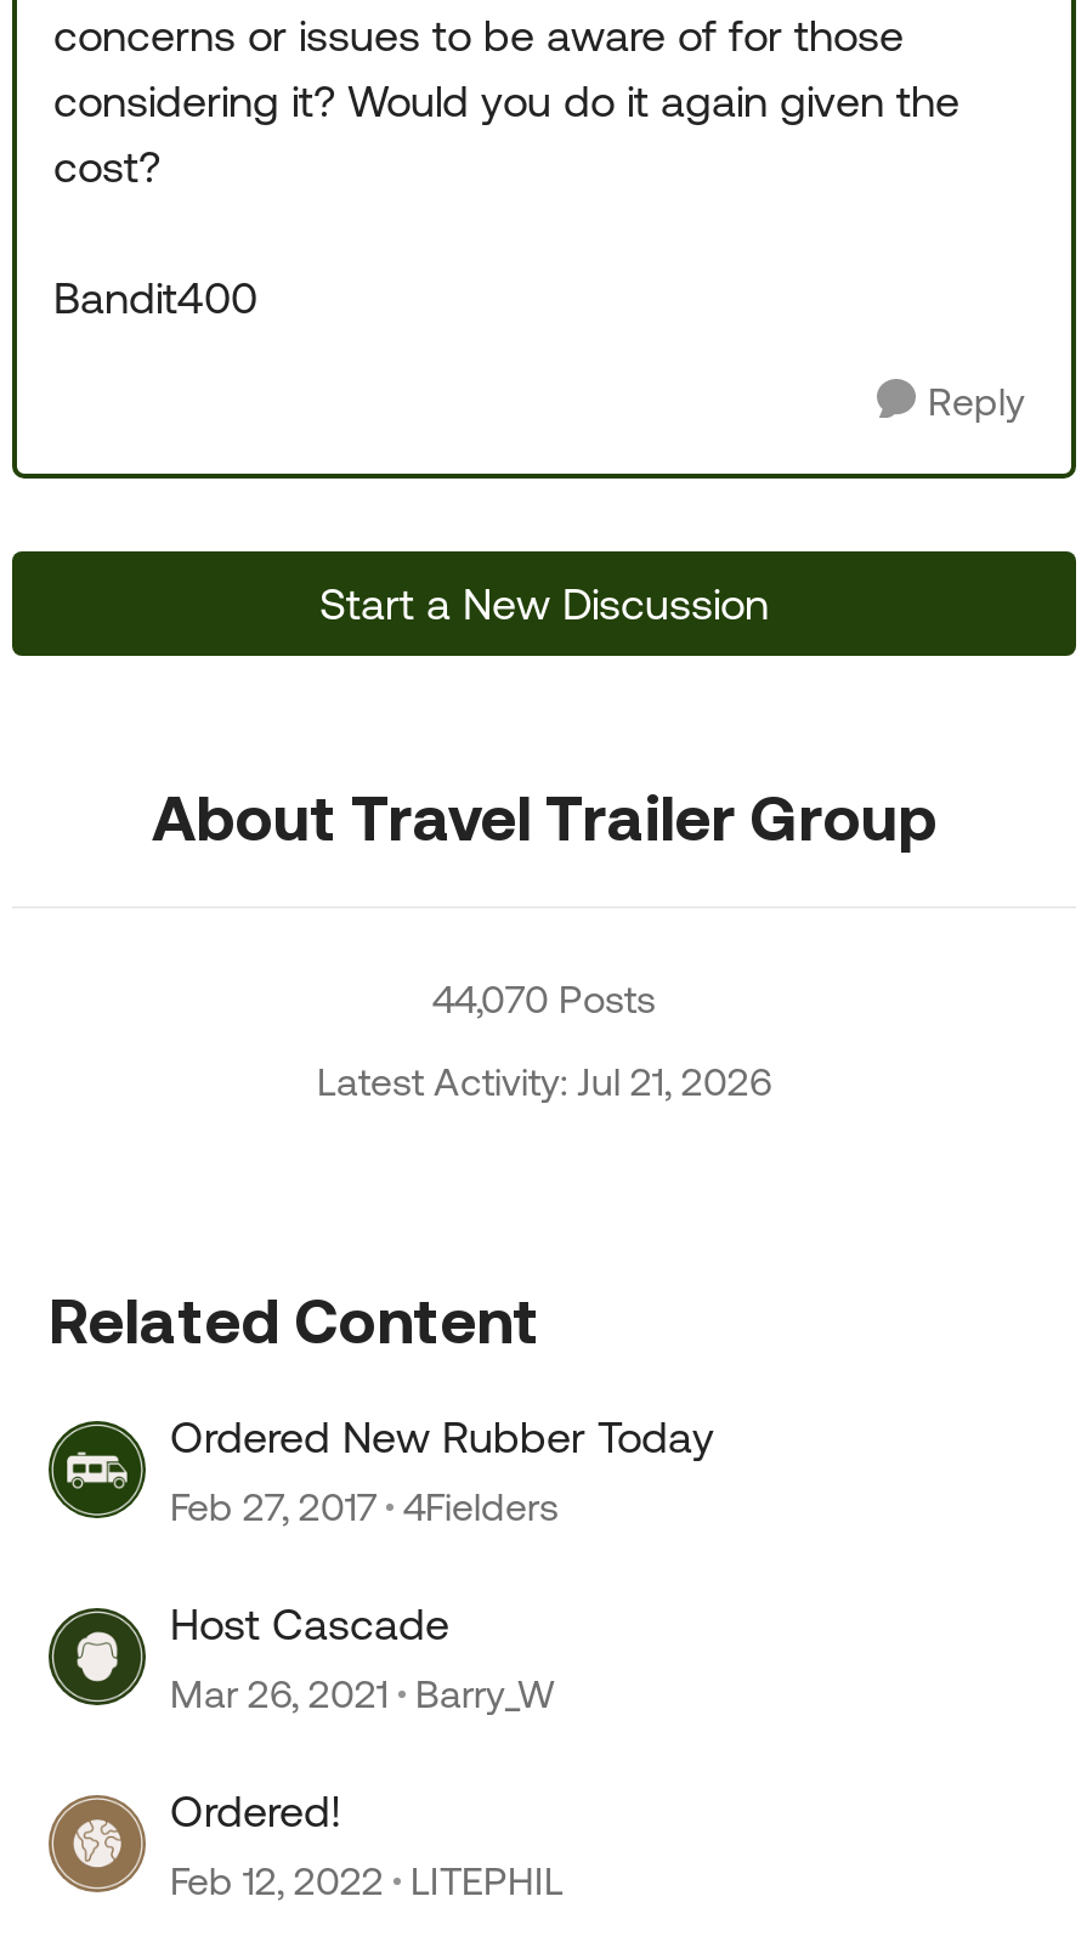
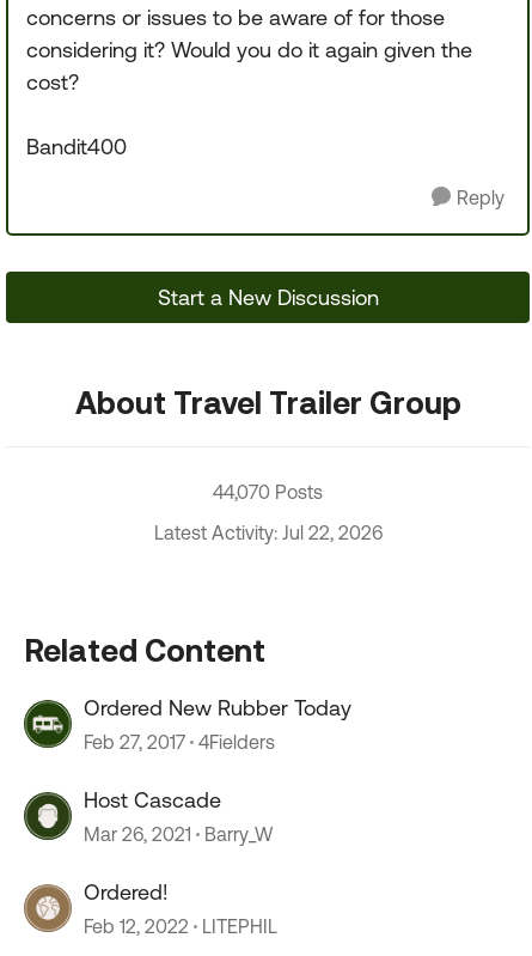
[317,1059,771,1103] Latest Activity: Jul 21, 2026 -> [154,522,382,543] Latest Activity: Jul 22, 2026

